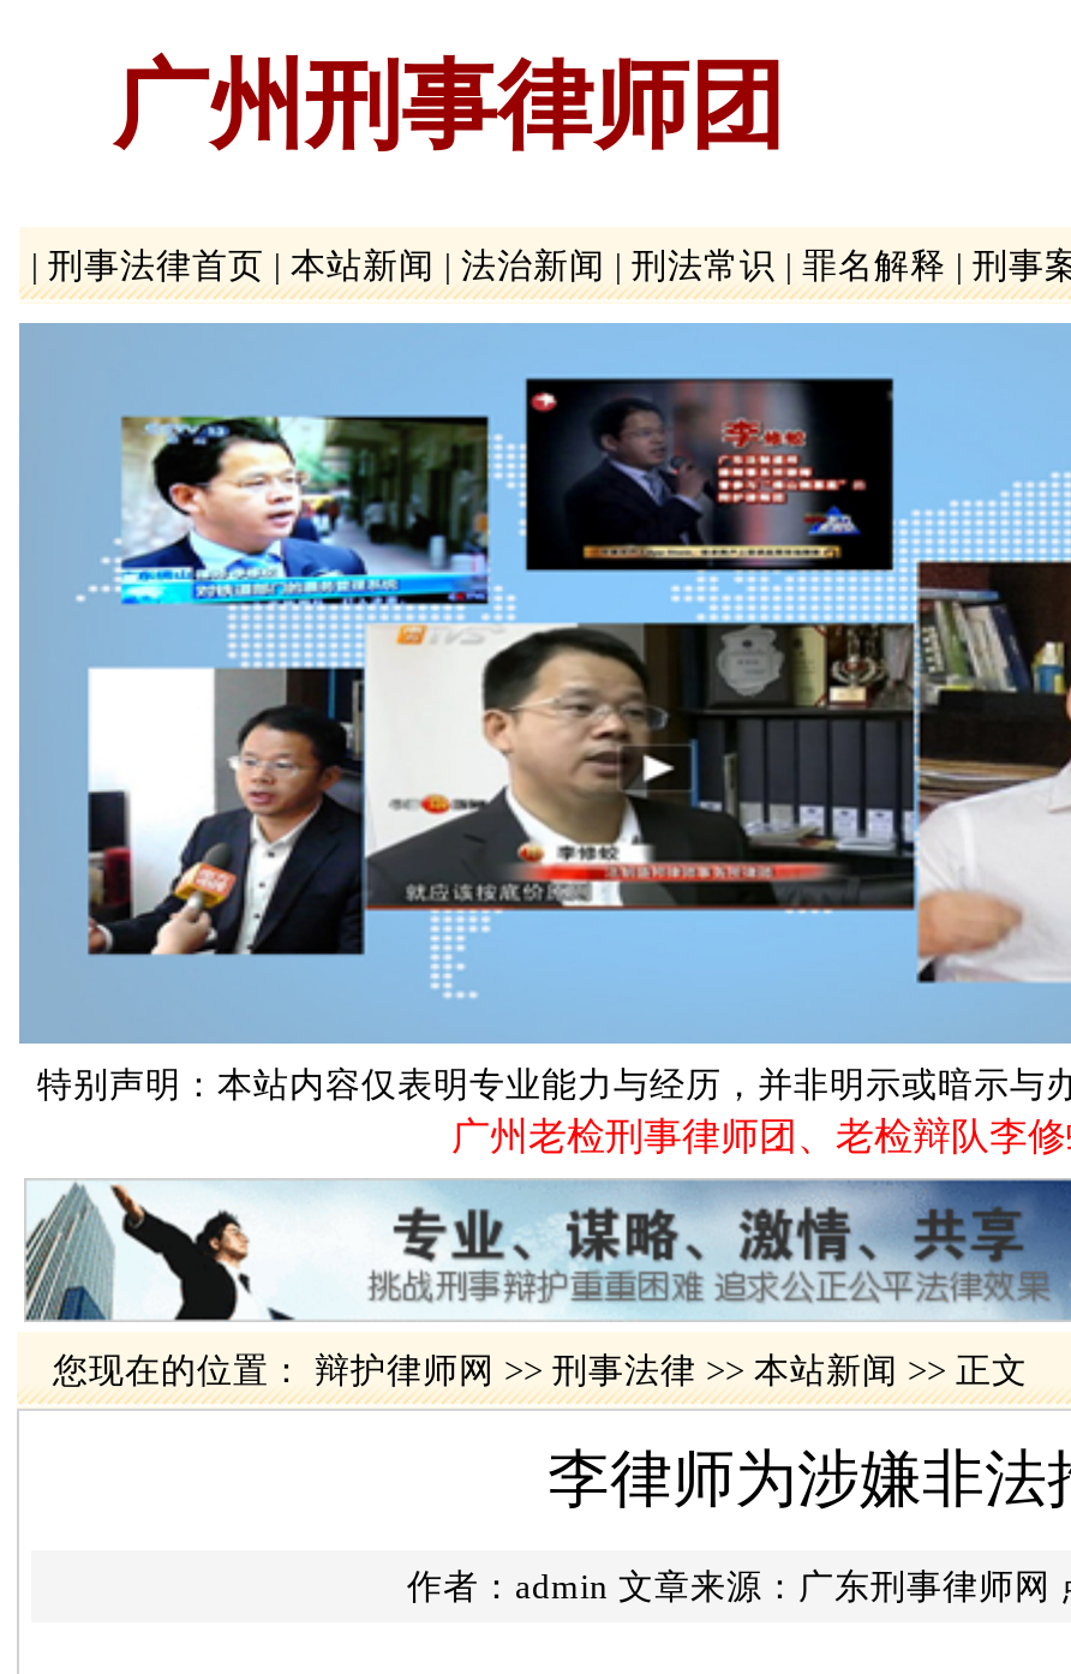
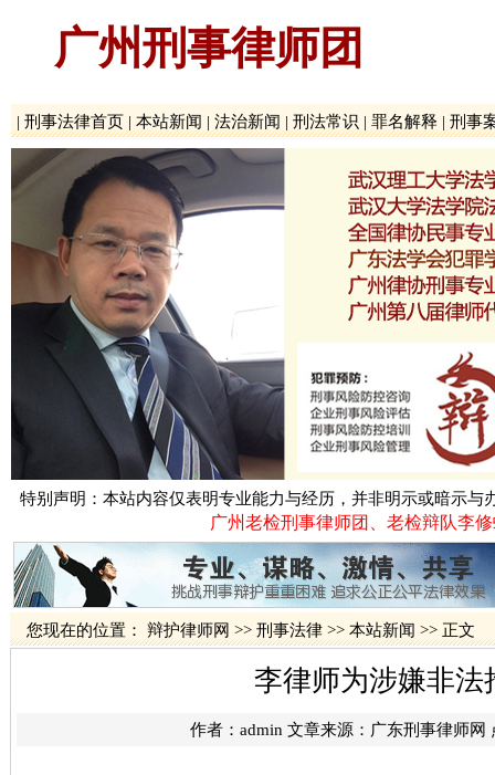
[19,321,1064,1046] [image] -> [10,147,492,481] [image]

